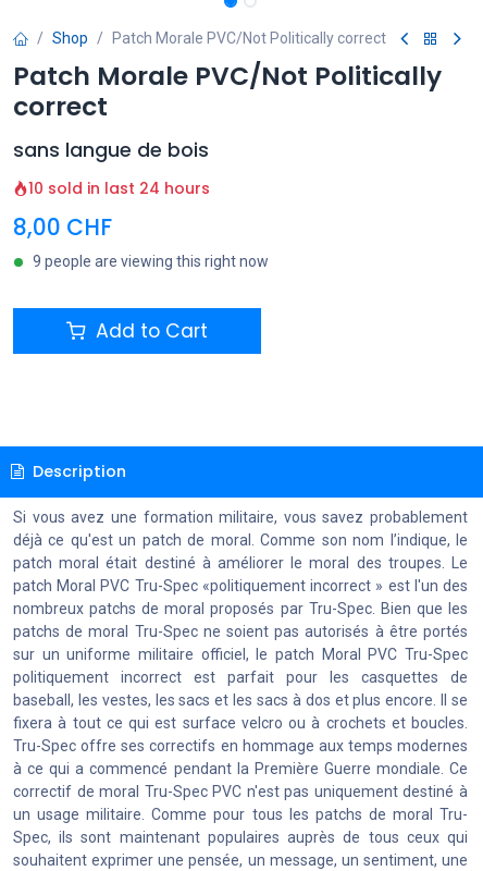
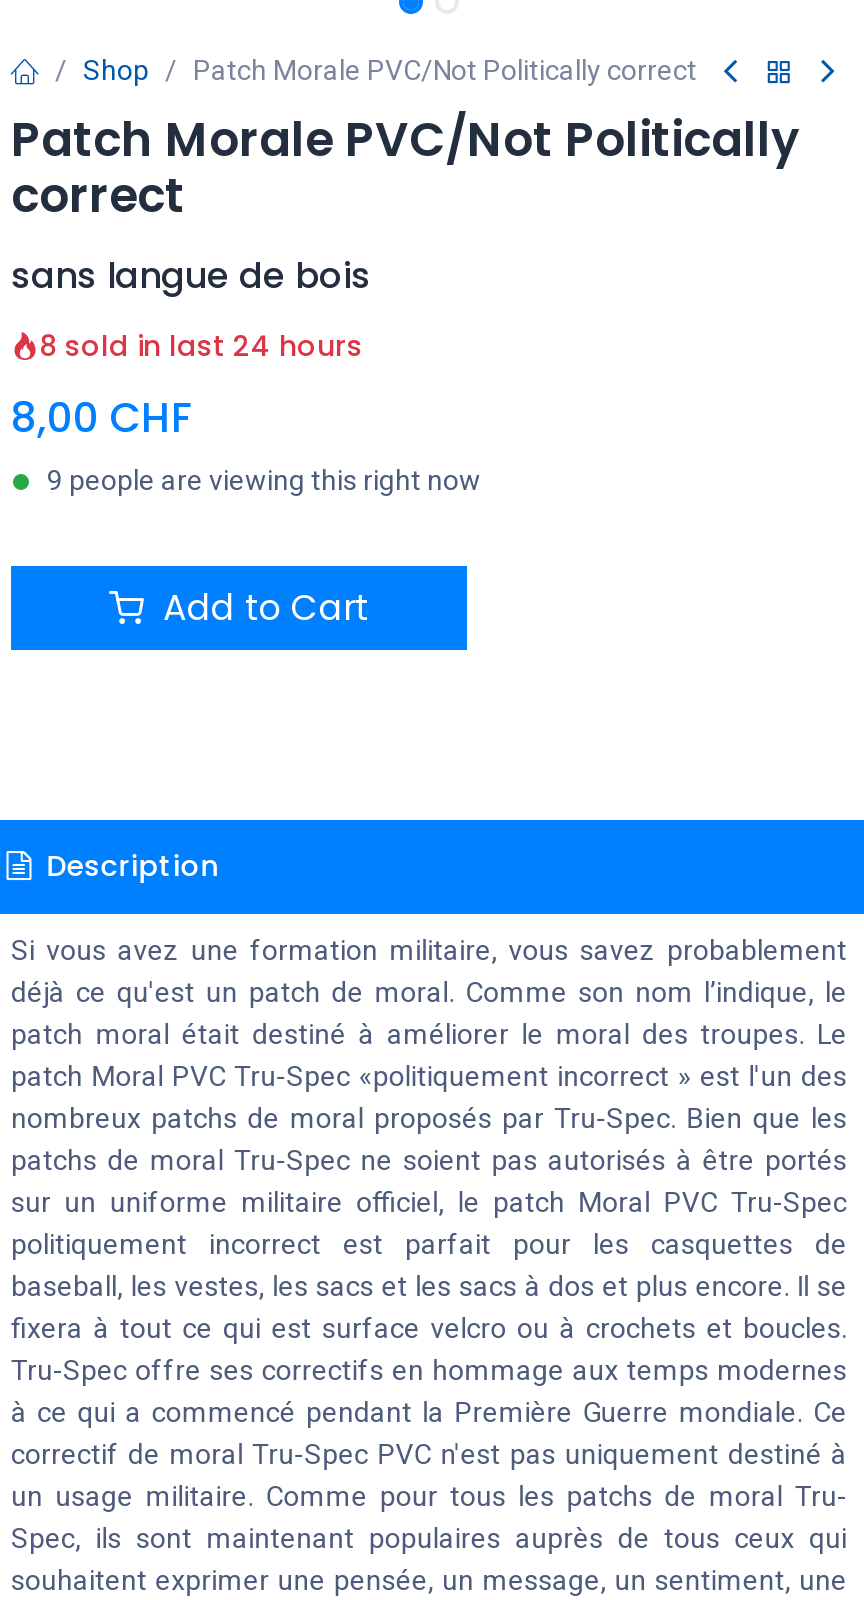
[28,177,210,199] 10 sold in last 24 hours -> [39,326,363,366] 8 sold in last 24 hours

